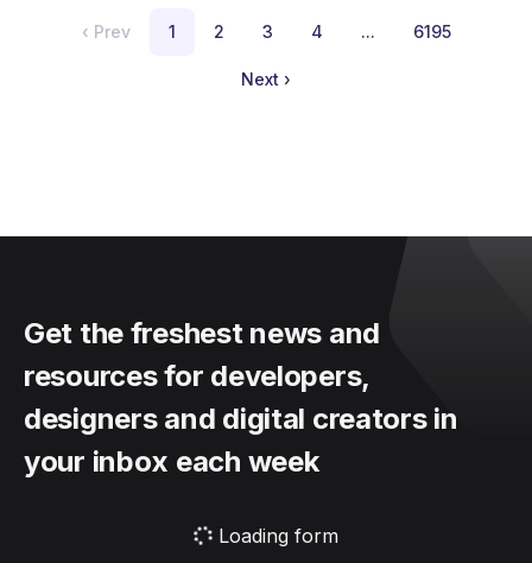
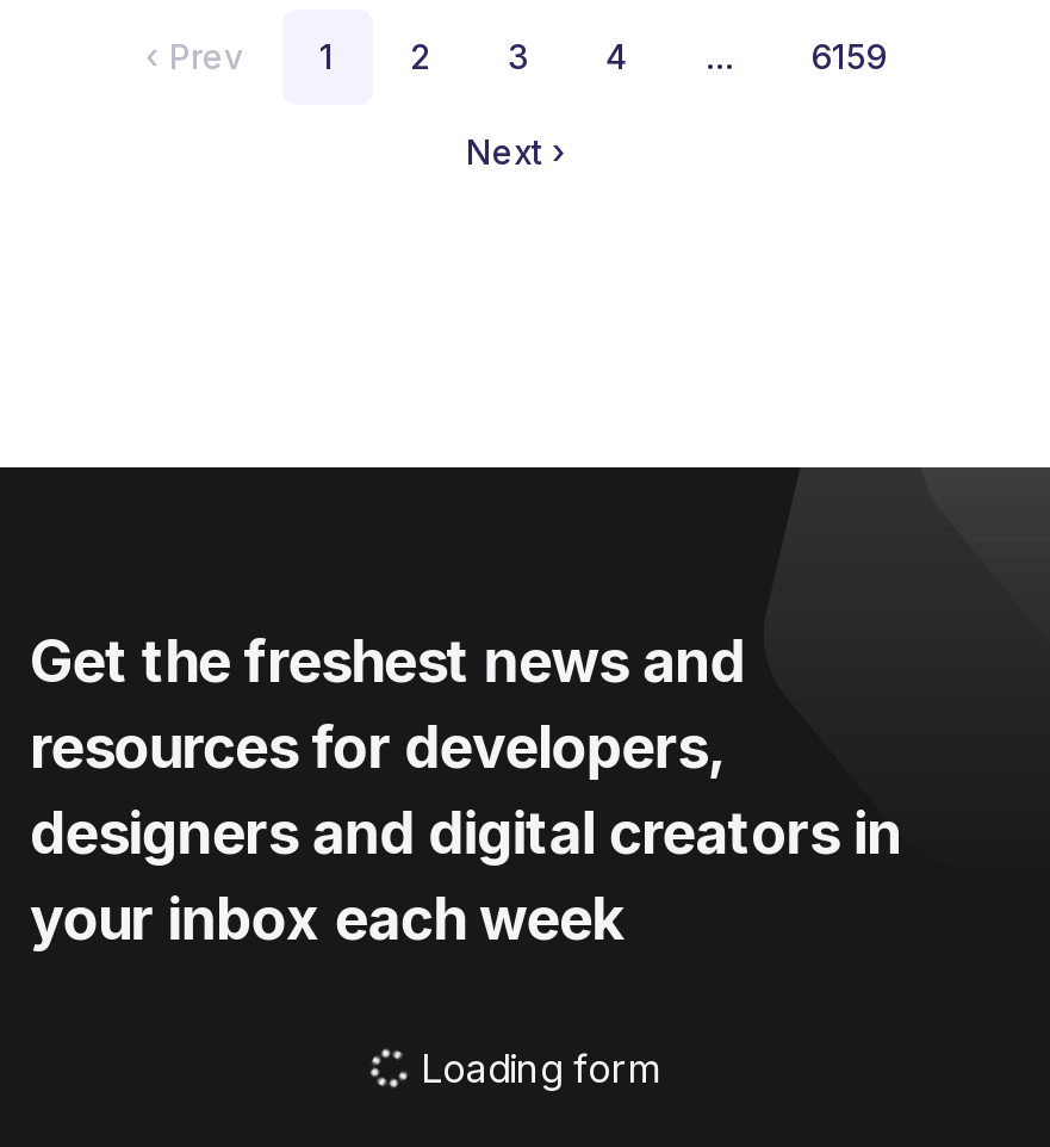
[413,21,451,42] 6195 -> [810,36,887,76] 6159

